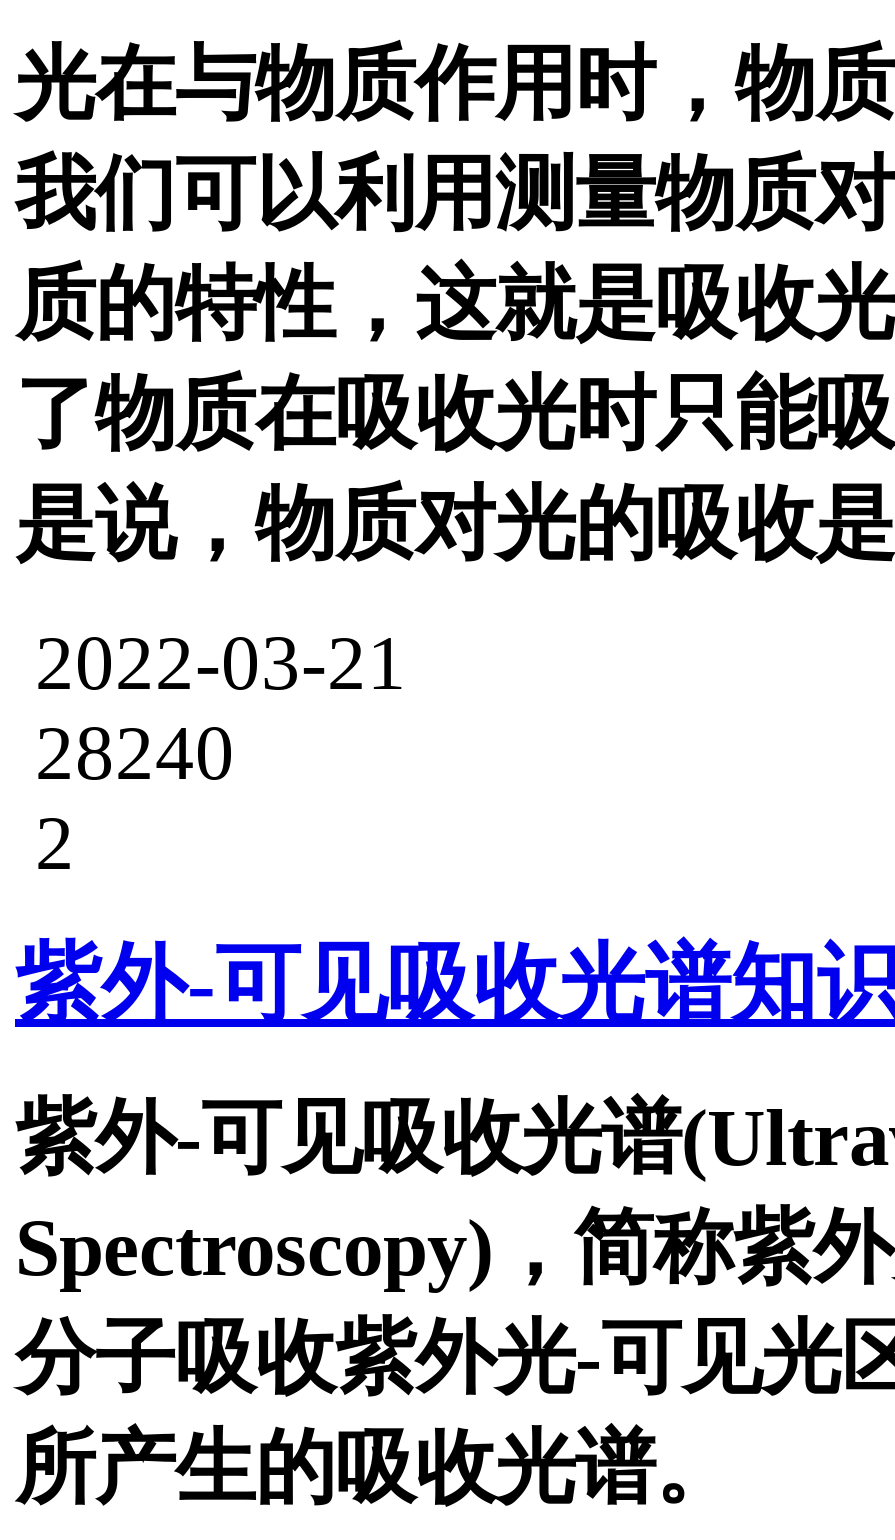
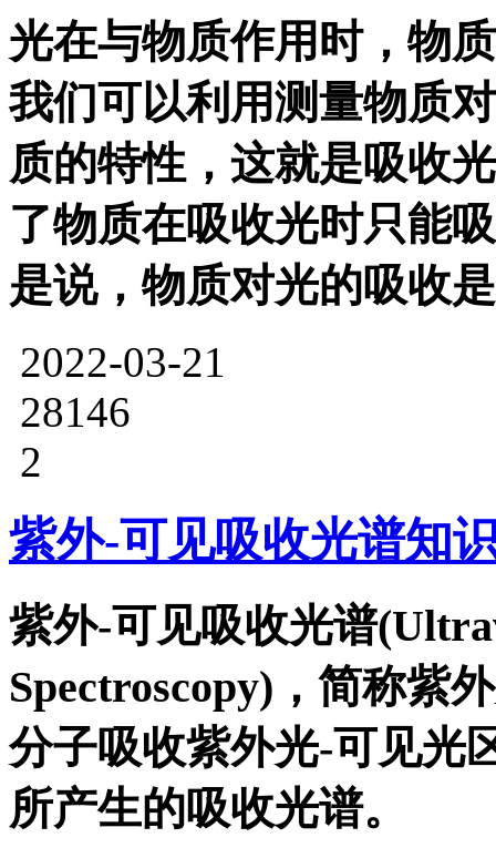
[15,709,235,795] 28240 -> [9,388,131,435] 28146

